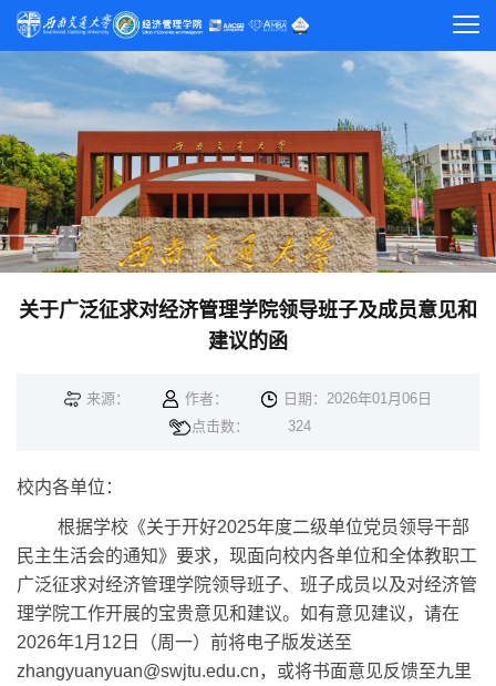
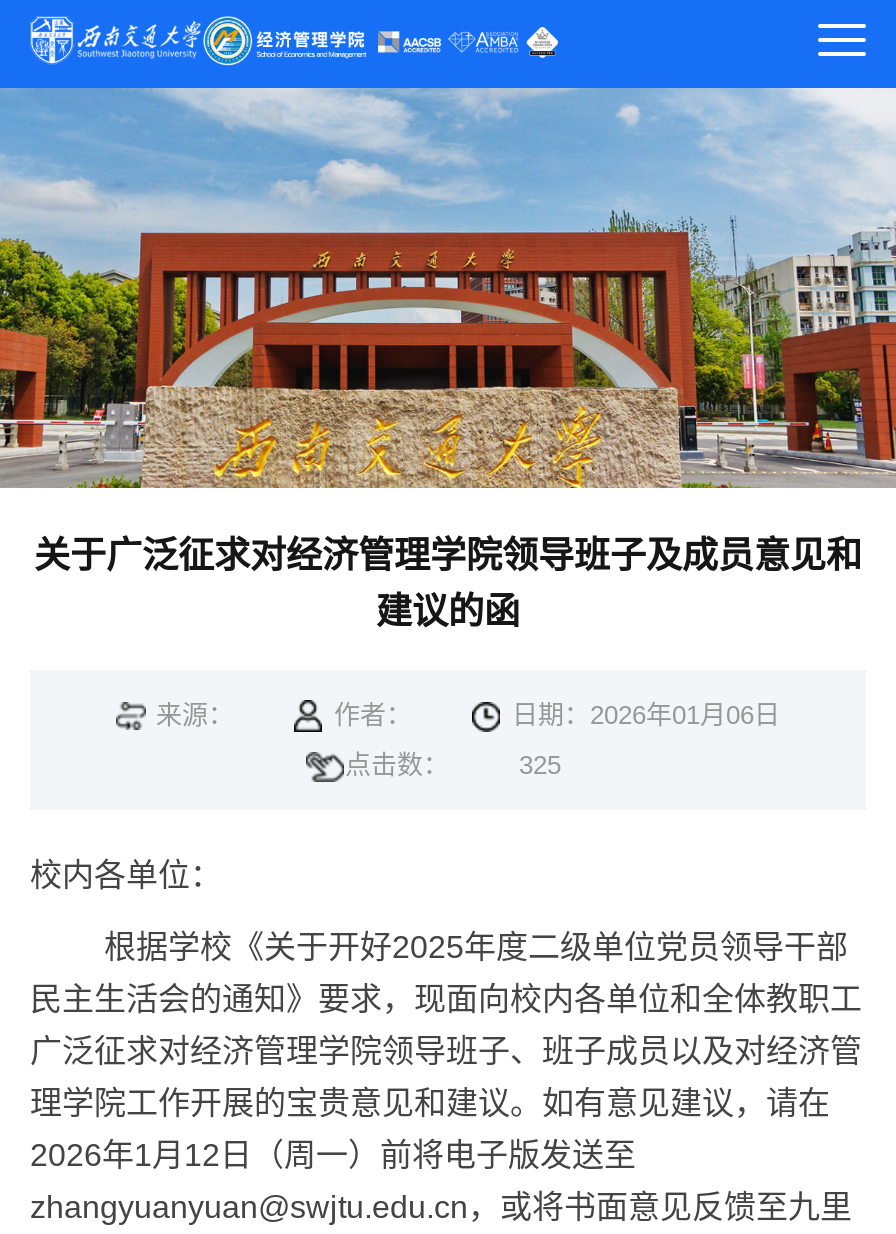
[287,418,311,434] 324 -> [519,750,561,780] 325

